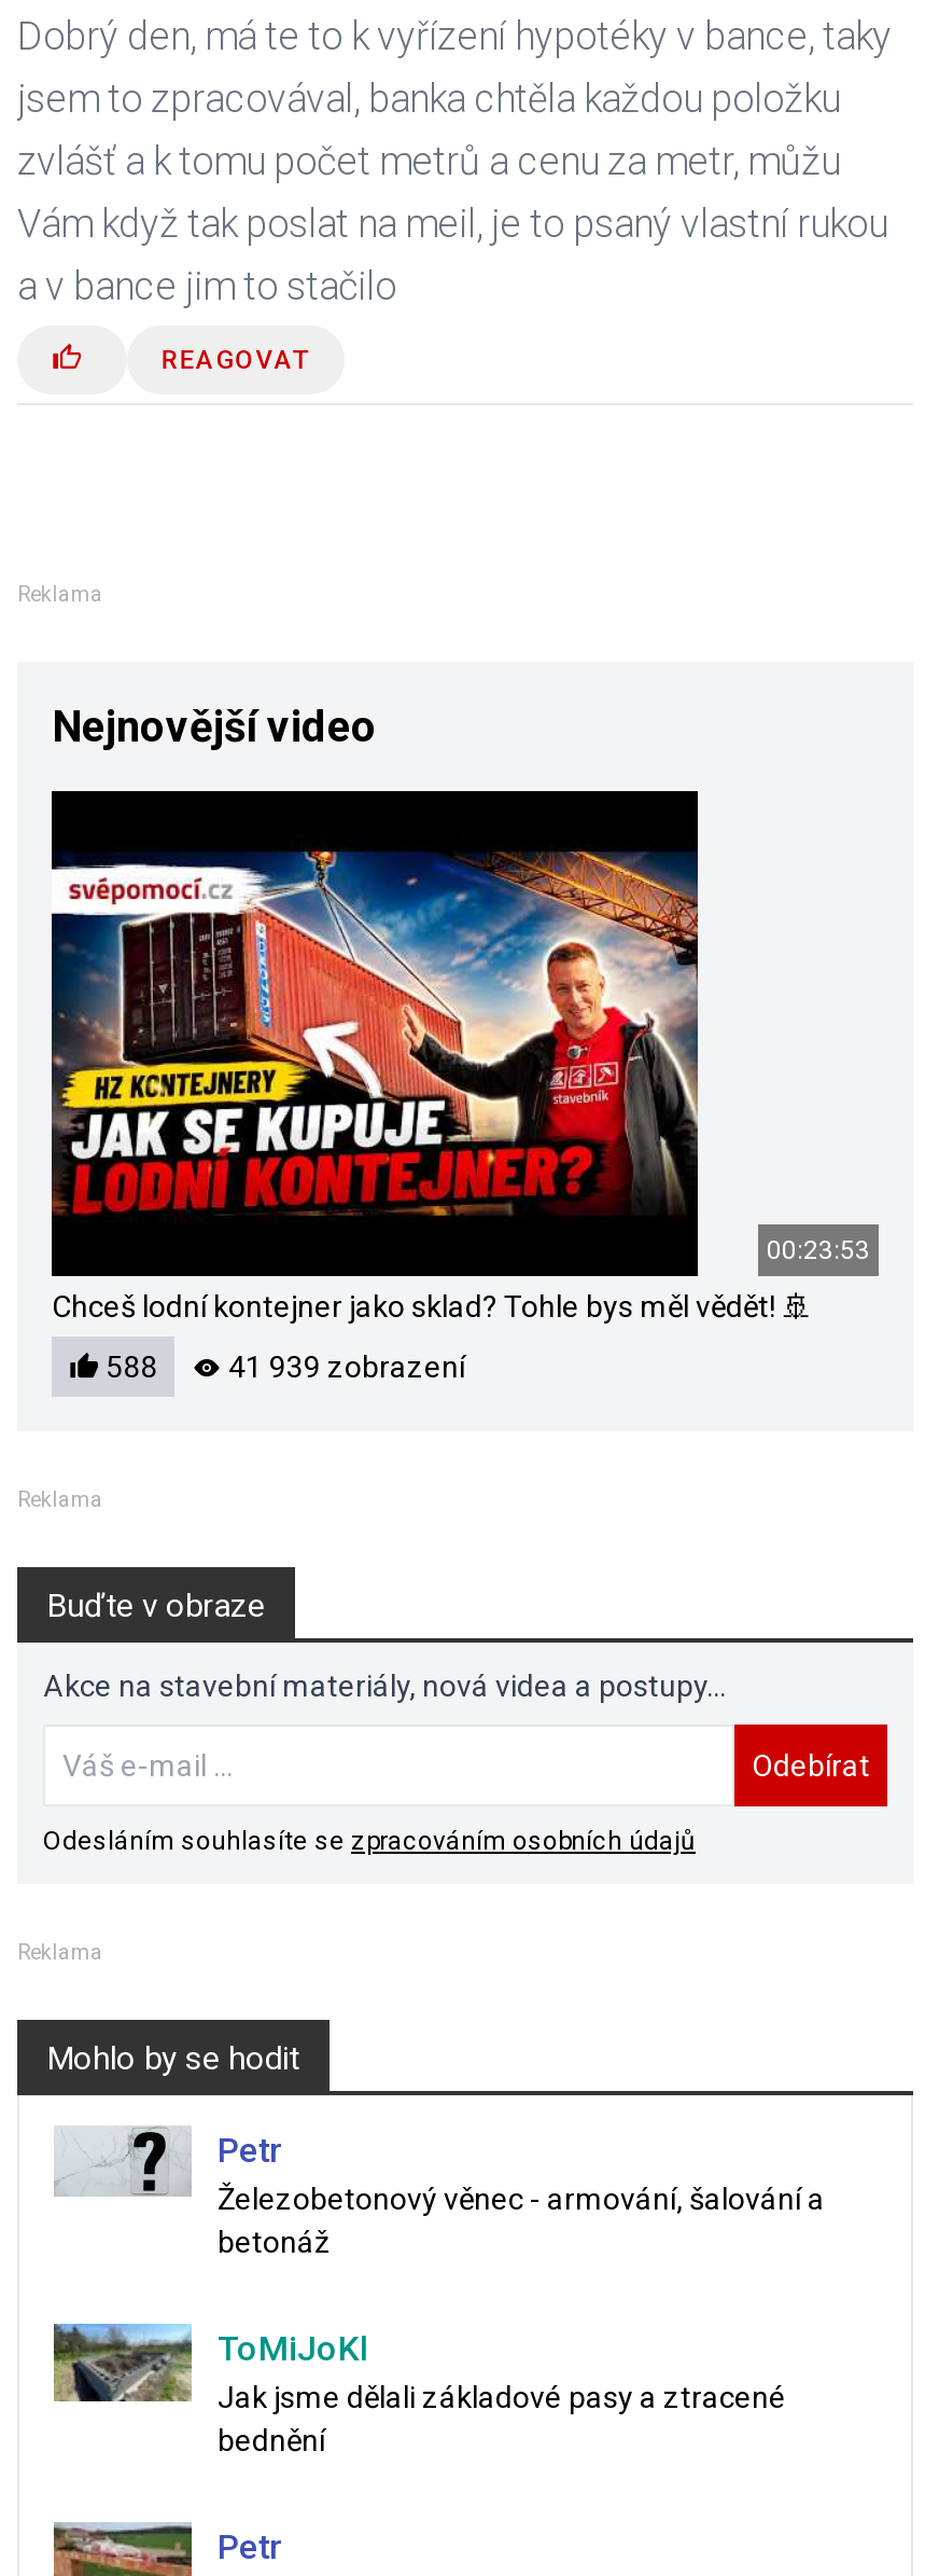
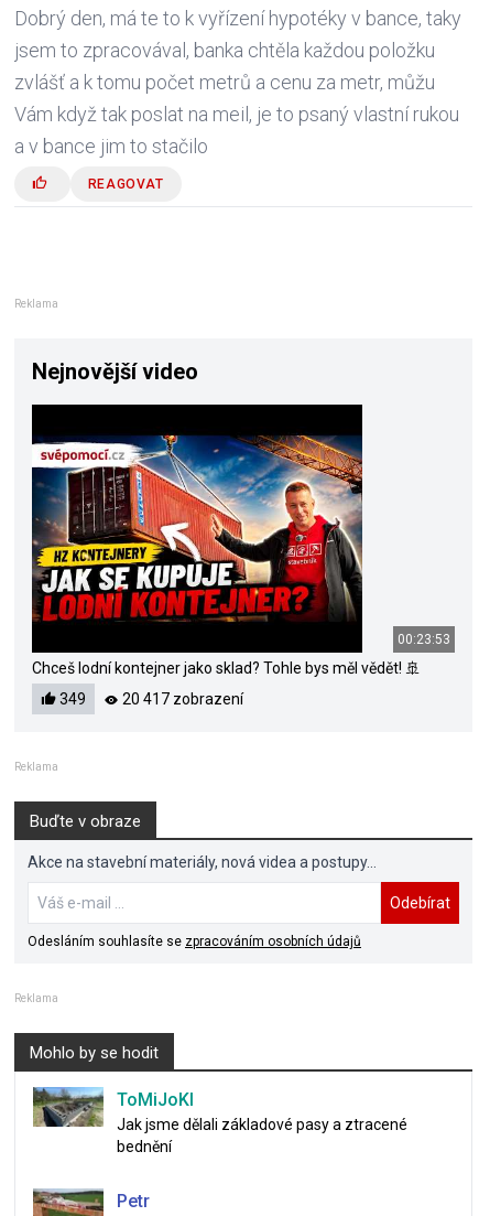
[99,1349,157,1384] 588 -> [56,690,86,708] 349
[222,1349,465,1384] 41 939 zobrazení -> [119,690,243,708] 20 417 zobrazení
[56,2125,825,2259] [image] | Petr | Železobetonový věnec - armování, šalování a | betonáž -> none

